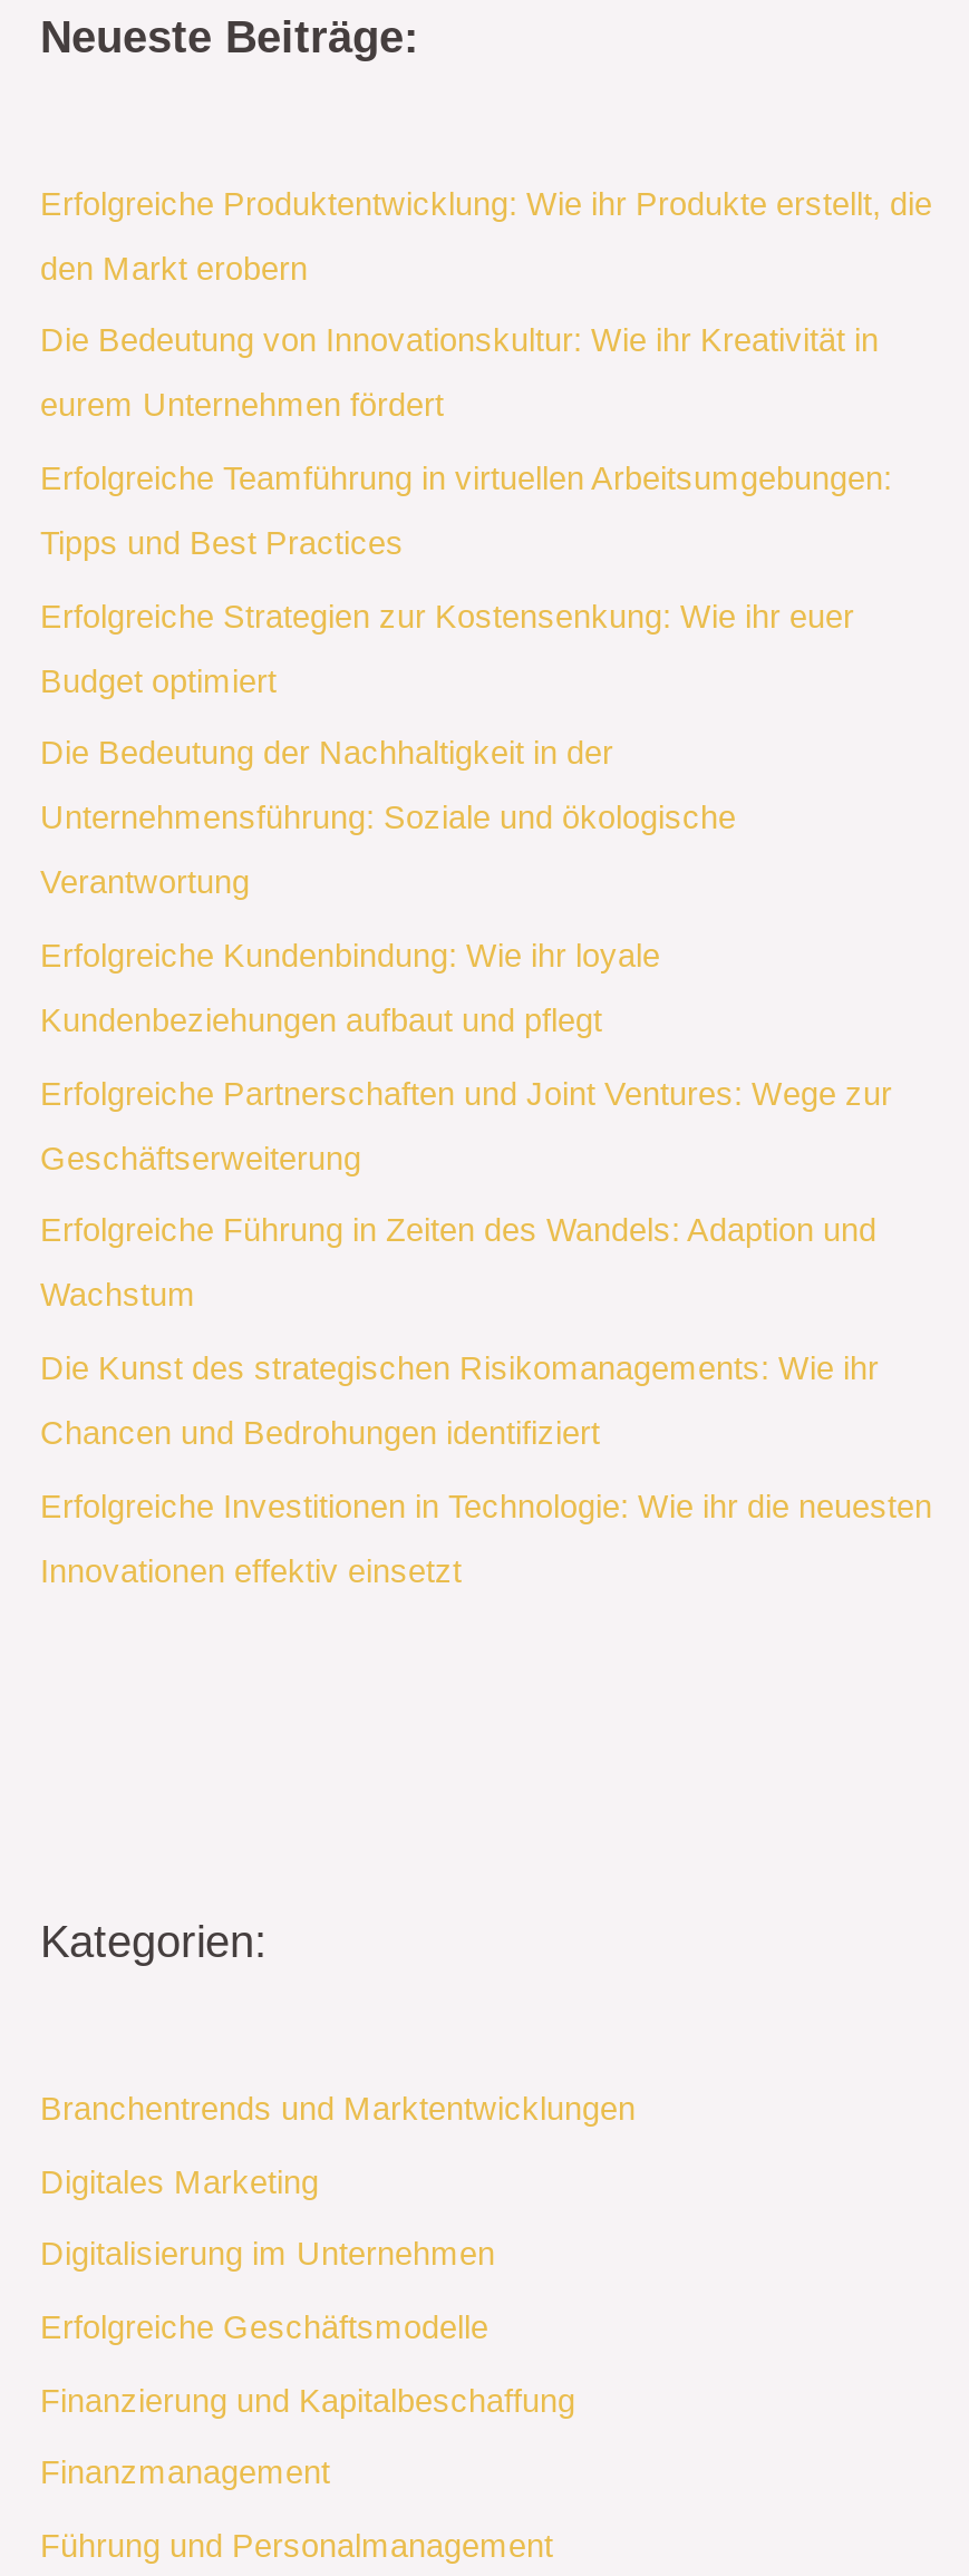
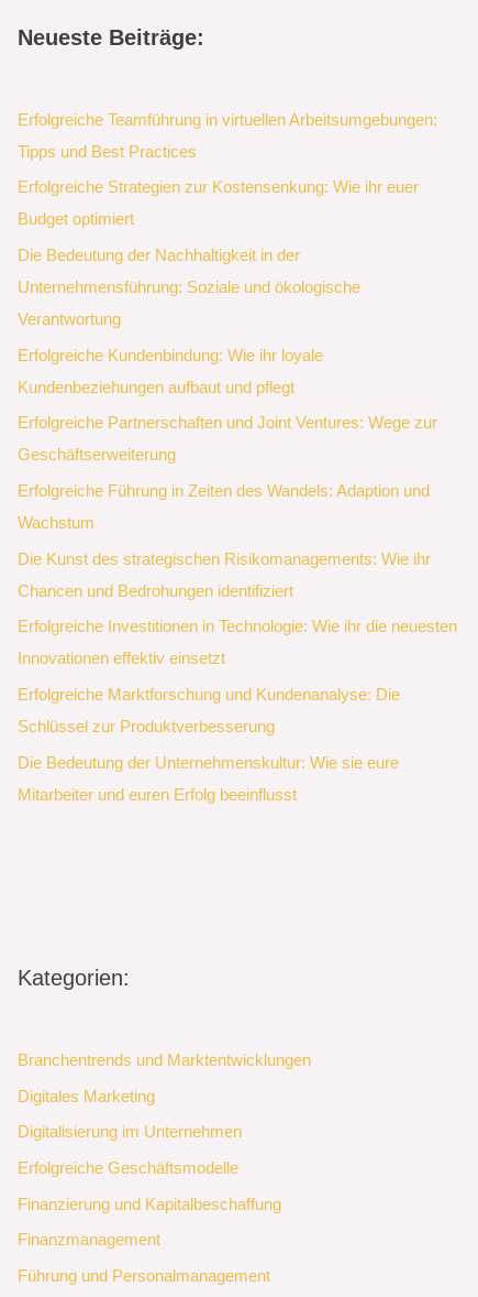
[40,186,932,424] Erfolgreiche Produktentwicklung: Wie ihr Produkte erstellt, die | den Markt erobern | Die Bedeutung von Innovationskultur: Wie ihr Kreativität in | eurem Unternehmen fördert -> none
moved [40,461,932,1588] -> [18,111,457,667]: Erfolgreiche Teamführung in virtuellen Arbeitsumgebungen: | Tipps und Best Practices | Erfolgreiche Strategien zur Kostensenkung: Wie ihr euer | ... | Erfolgreiche Investitionen in Technologie: Wie ihr die neuesten | Innovationen effektiv einsetzt
none -> [18,686,400,803] Erfolgreiche Marktforschung und Kundenanalyse: Die | Schlüssel zur Produktverbesserung | Die Bedeutung der Unternehmenskultur: Wie sie eure | Mitarbeiter und euren Erfolg beeinflusst

